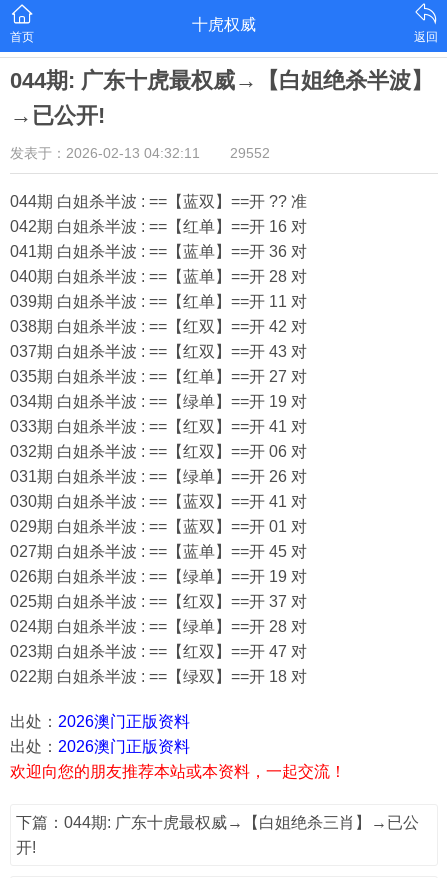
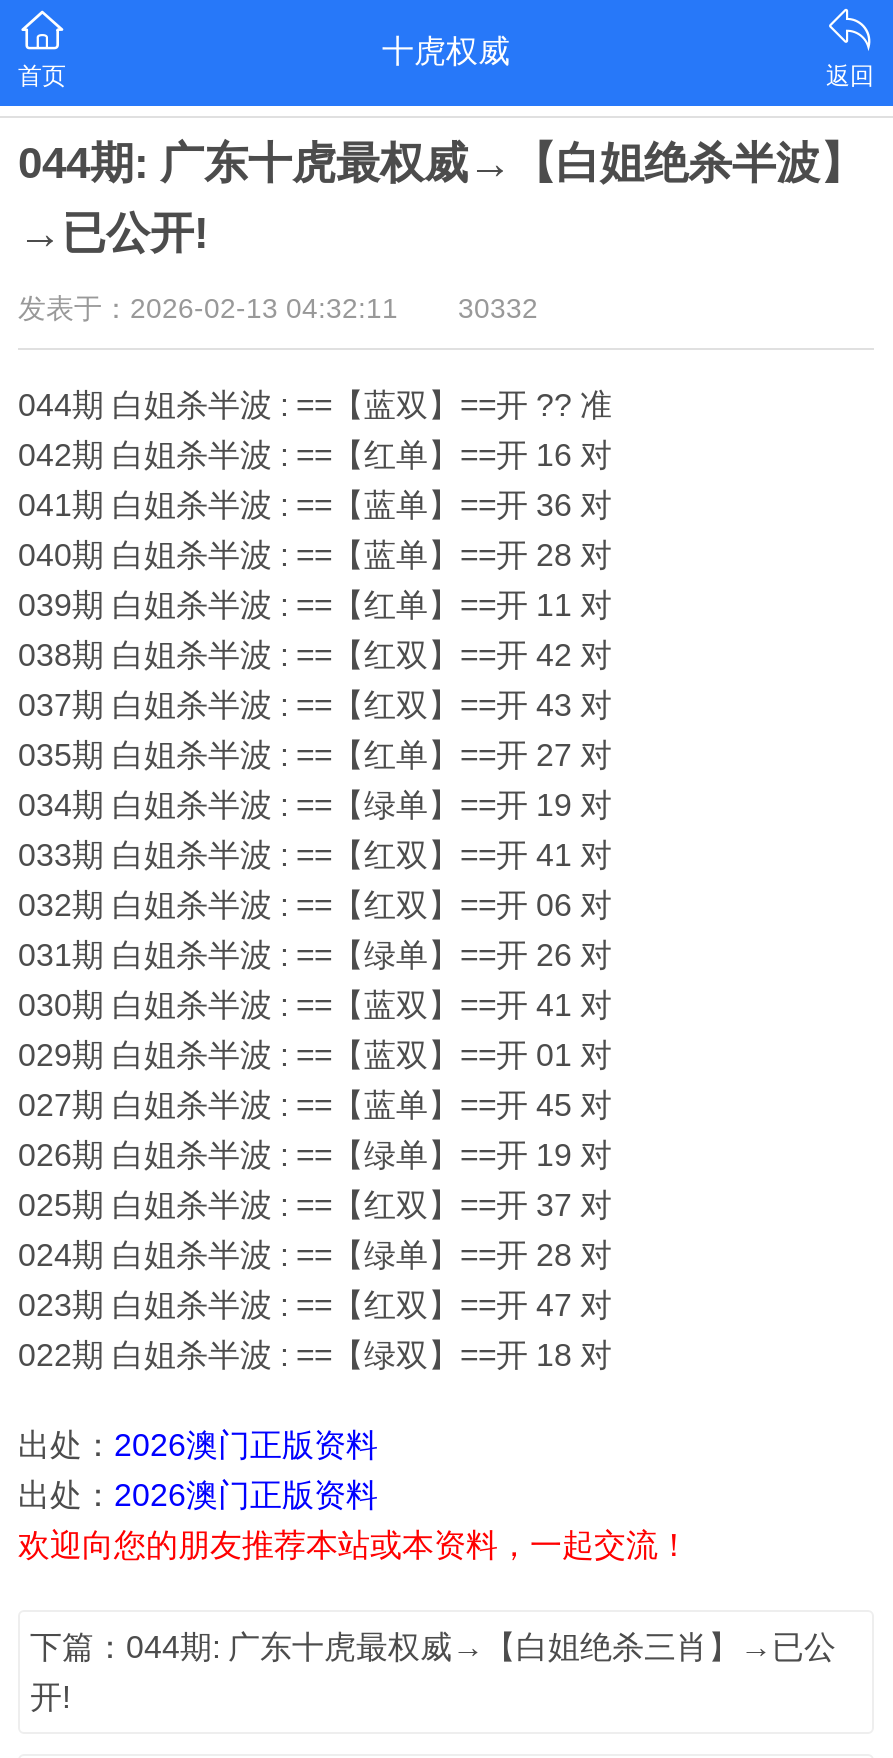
[10,145,270,161] 发表于：2026-02-13 04:32:11 29552 -> [18,292,538,324] 发表于：2026-02-13 04:32:11 30332

